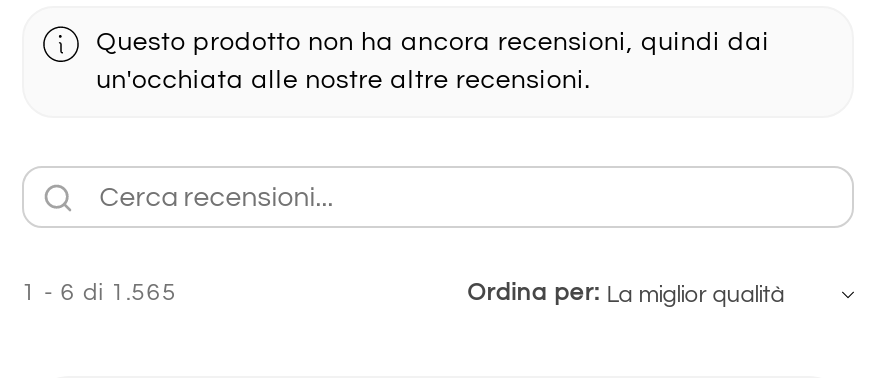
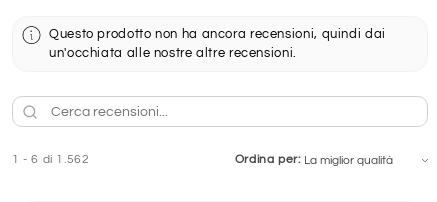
[22,281,177,307] 1 - 6 di 1.565 -> [12,153,90,166] 1 - 6 di 1.562

